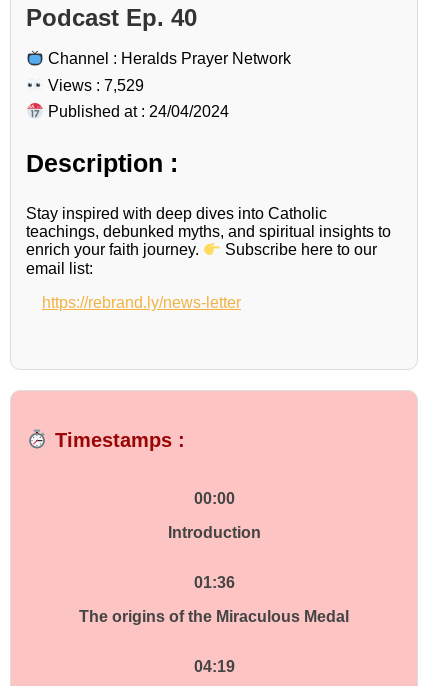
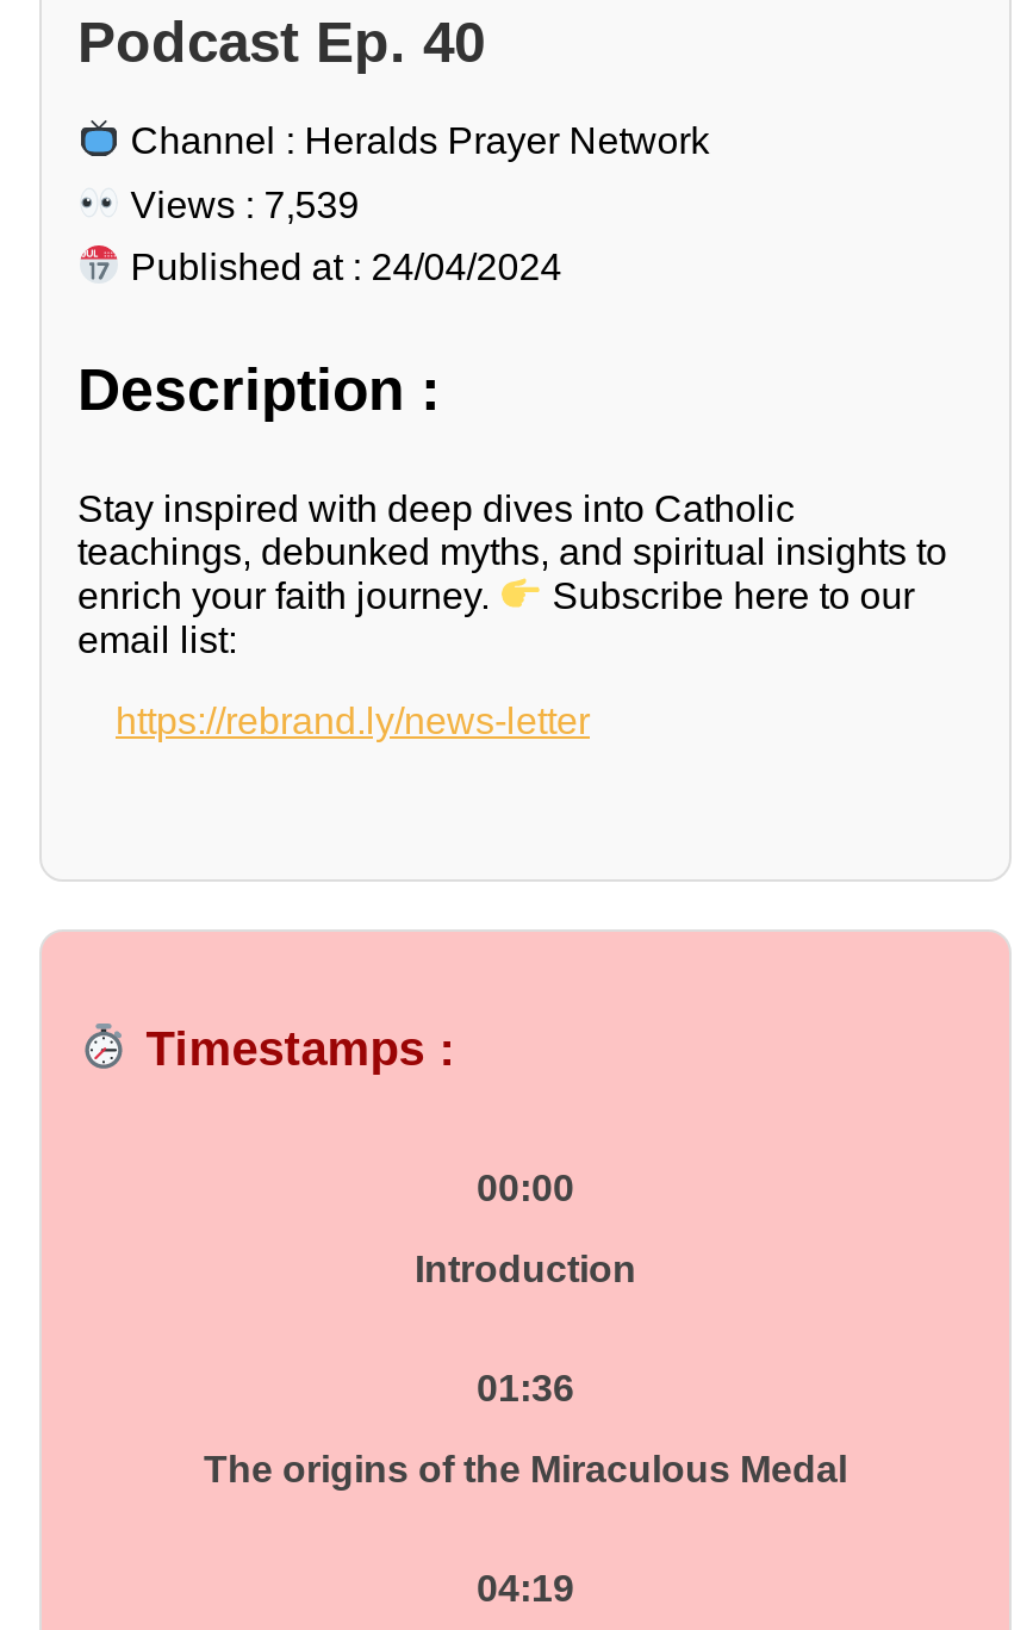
[44,77,144,94] Views : 7,529 -> [121,183,359,224] Views : 7,539

